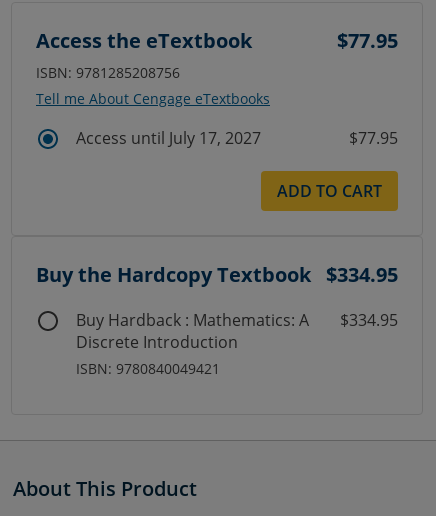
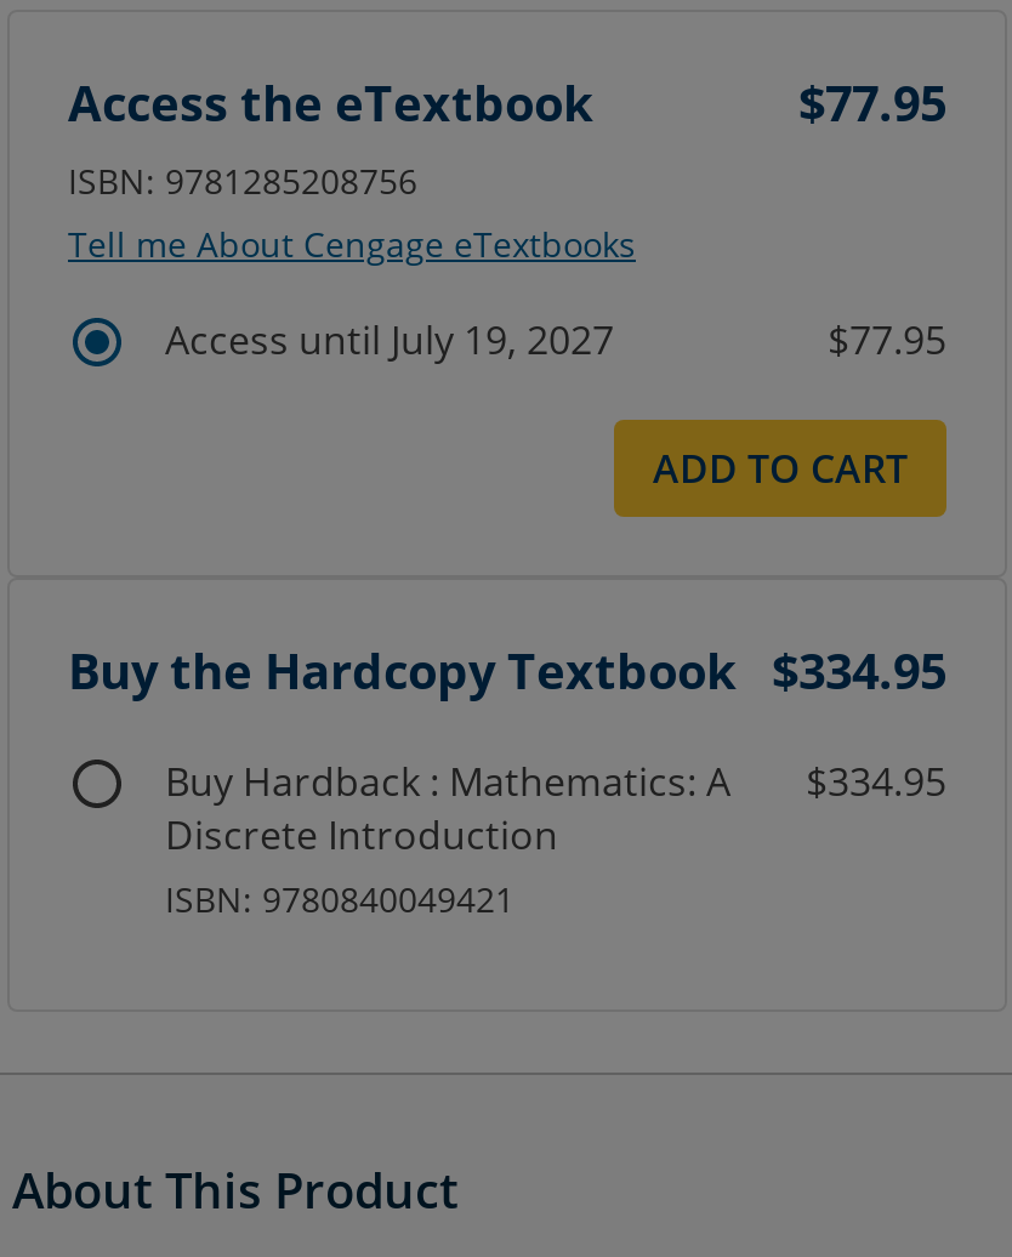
[76,127,261,149] Access until July 17, 2027 -> [165,312,614,366] Access until July 19, 2027

